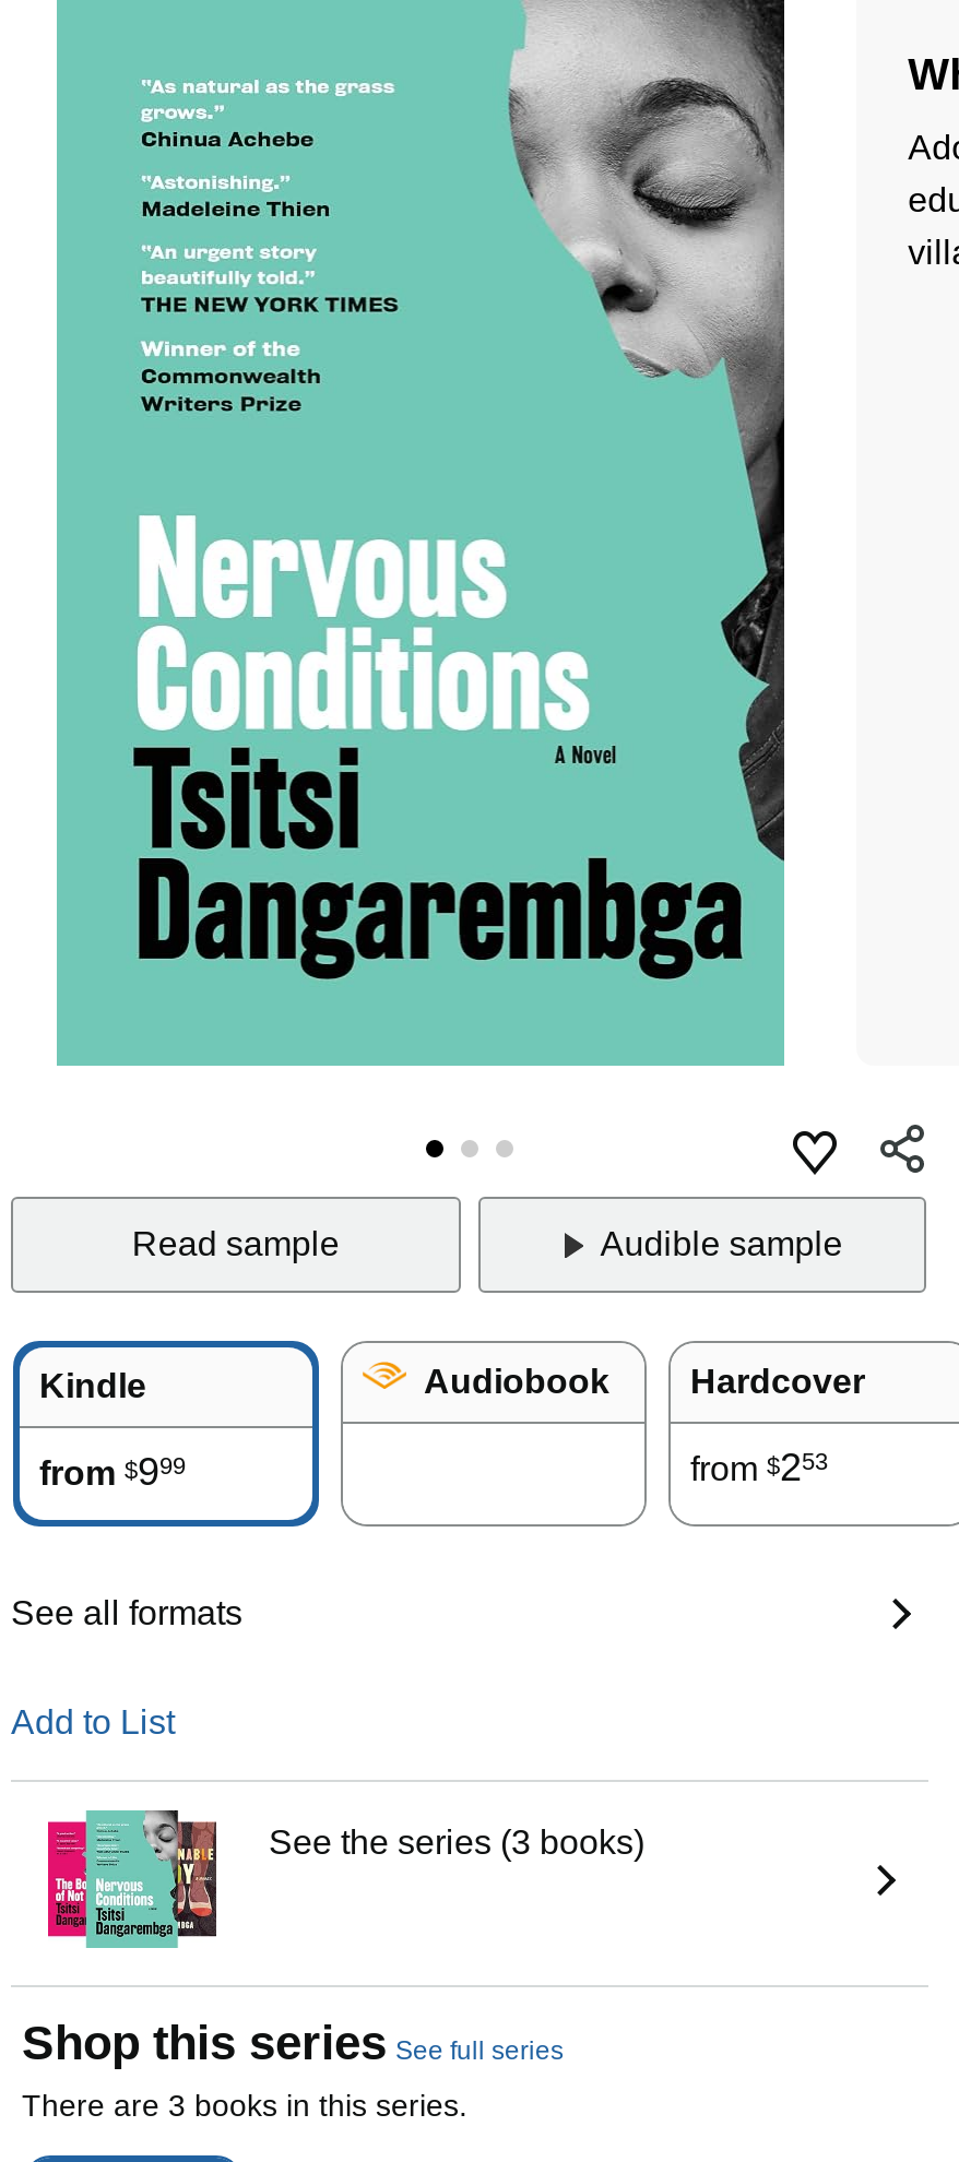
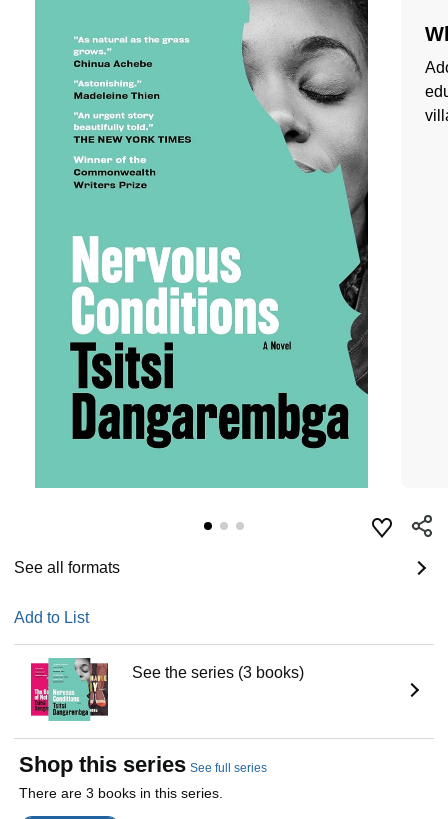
[132,1225,843,1262] Read sample | Audible sample -> none
[11,1339,321,1529] [image] | Kindle | from $999 -> none
[415,1363,865,1490] Audiobook | Hardcover | from $253 -> none

